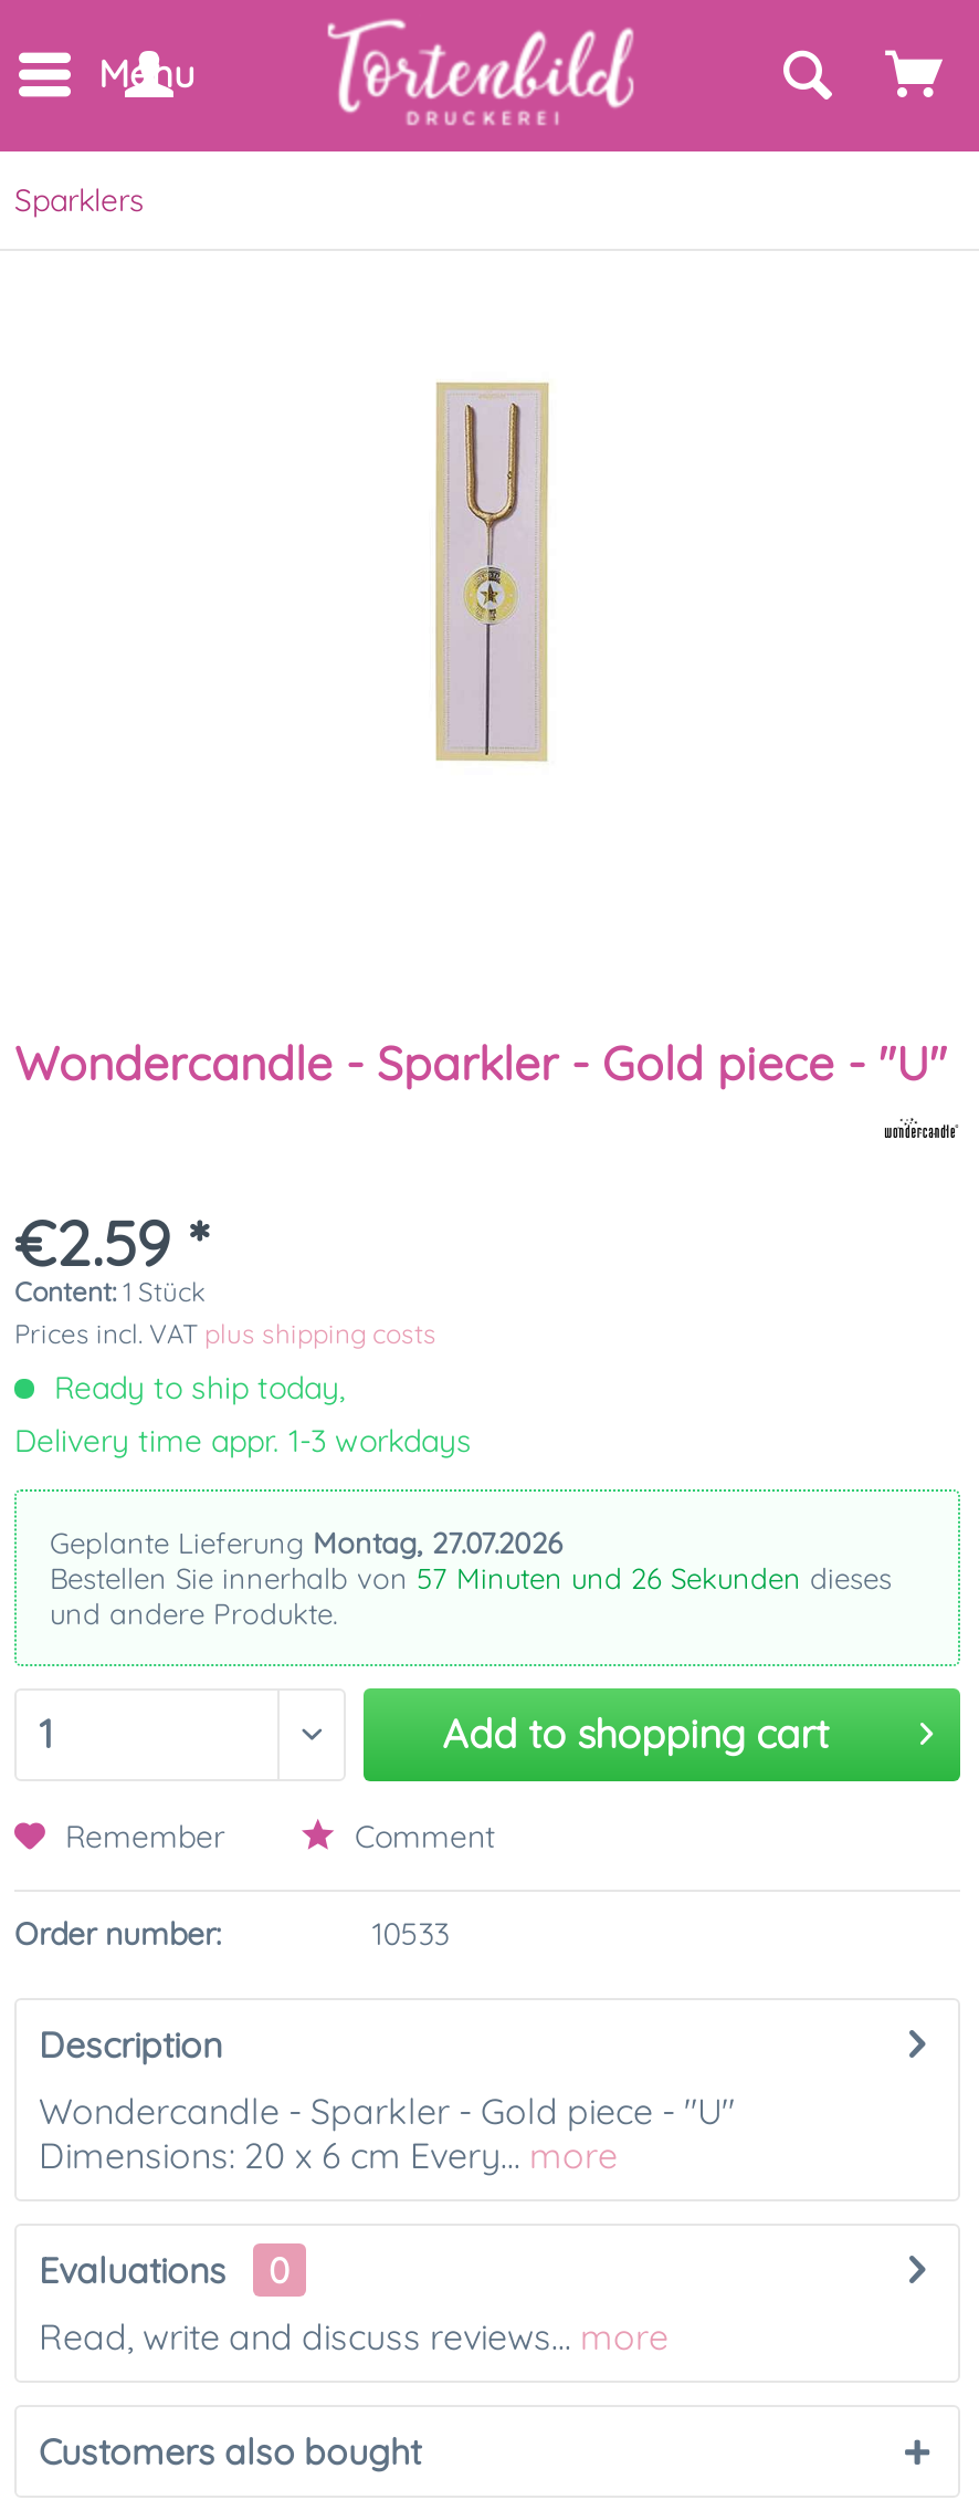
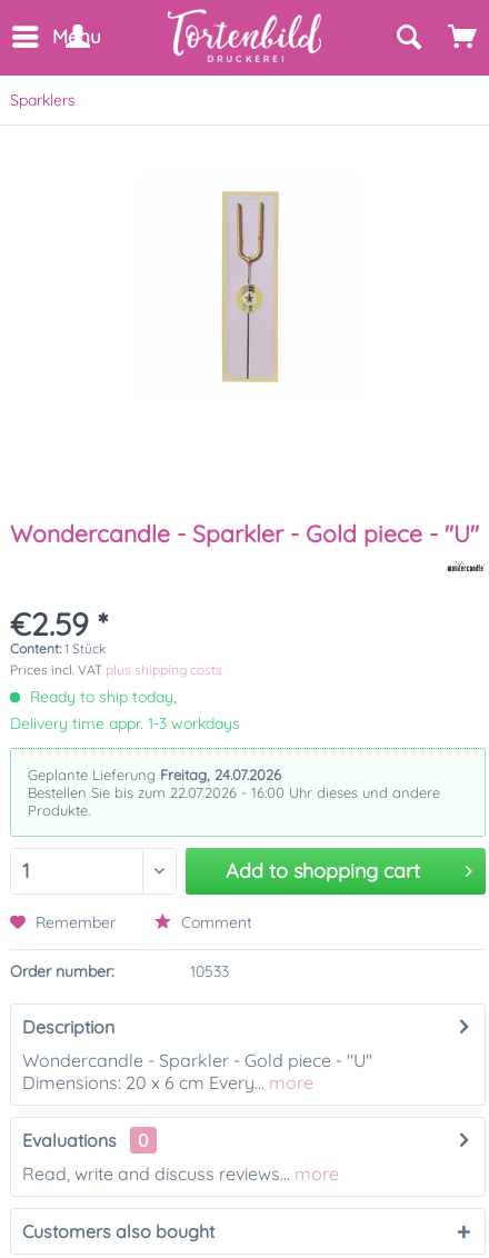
[50,1525,892,1631] Geplante Lieferung Montag, 27.07.2026 | Bestellen Sie innerhalb von 57 Minuten und 26 Sekunden dieses | und andere Produkte. -> [28,766,440,819] Geplante Lieferung Freitag, 24.07.2026 | Bestellen Sie bis zum 22.07.2026 - 16:00 Uhr dieses und andere | Produkte.

